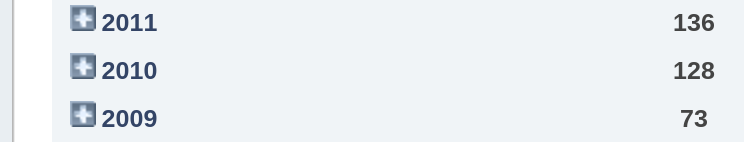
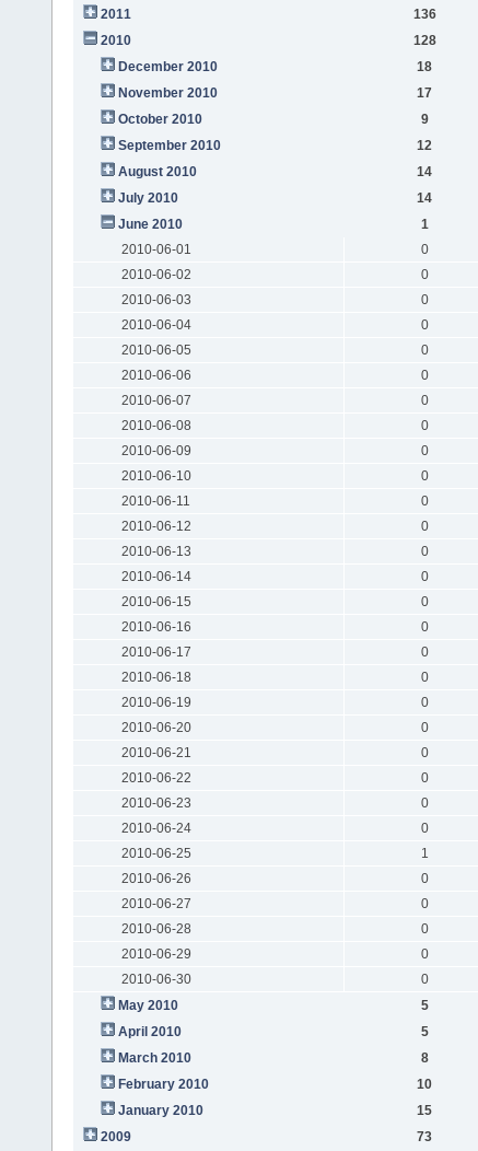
none -> [118,59,432,1118] December 2010 | 18 | November 2010 | 17 | October 2010 | 9 | September 2010 | 12 | August 2010 | 14 | July 2010 | 14 | June 2010 | 1 | 2010-06-01 | 0 | 2010-06-02 | 0 | 2010-06-03 | 0 | 2010-06-04 | 0 | 2010-06-05 | 0 | 2010-06-06 | 0 | 2010-06-07 | 0 | 2010-06-08 | 0 | 2010-06-09 | 0 | 2010-06-10 | 0 | 2010-06-11 | 0 | 2010-06-12 | 0 | 2010-06-13 | 0 | 2010-06-14 | 0 | 2010-06-15 | 0 | 2010-06-16 | 0 | 2010-06-17 | 0 | 2010-06-18 | 0 | 2010-06-19 | 0 | 2010-06-20 | 0 | 2010-06-21 | 0 | 2010-06-22 | 0 | 2010-06-23 | 0 | 2010-06-24 | 0 | 2010-06-25 | 1 | 2010-06-26 | 0 | 2010-06-27 | 0 | 2010-06-28 | 0 | 2010-06-29 | 0 | 2010-06-30 | 0 | May 2010 | 5 | April 2010 | 5 | March 2010 | 8 | February 2010 | 10 | January 2010 | 15

